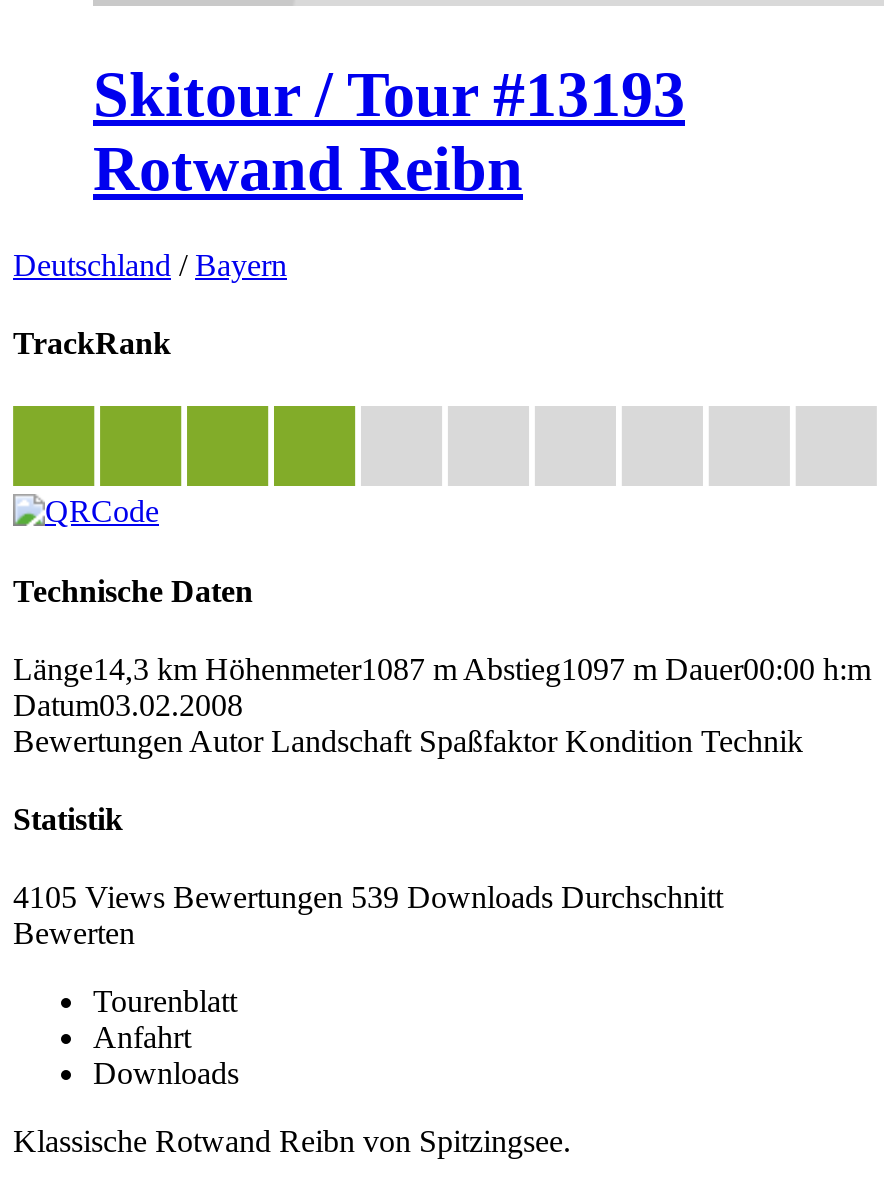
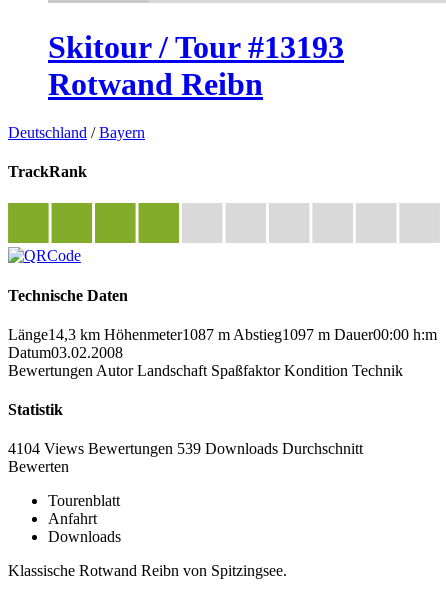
[13,881,723,915] 4105 Views Bewertungen 539 Downloads Durchschnitt -> [8,440,363,457] 4104 Views Bewertungen 539 Downloads Durchschnitt

